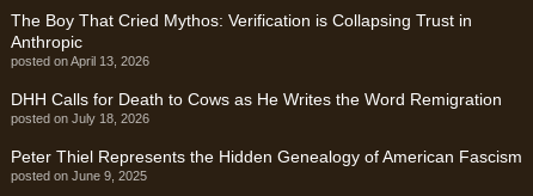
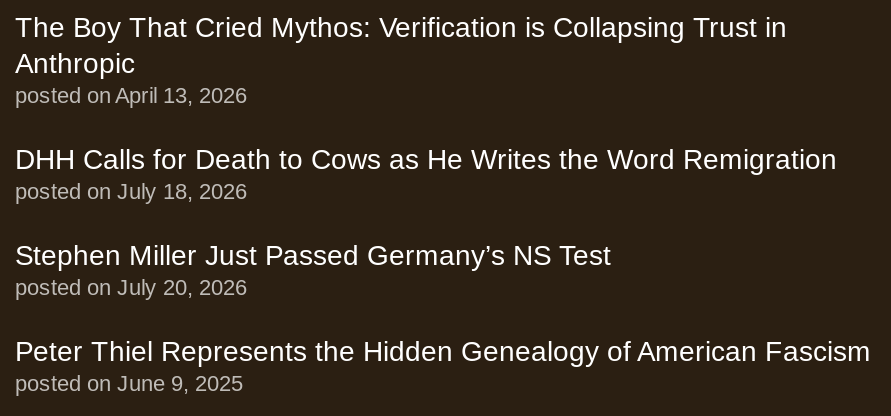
none -> [15,238,611,298] Stephen Miller Just Passed Germany’s NS Test | posted on July 20, 2026

